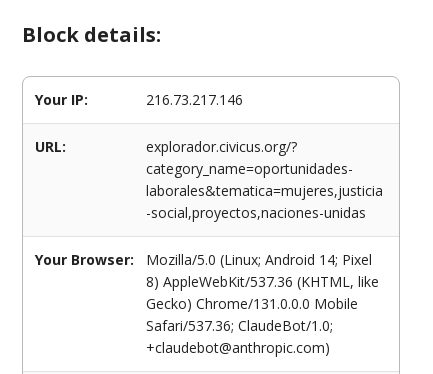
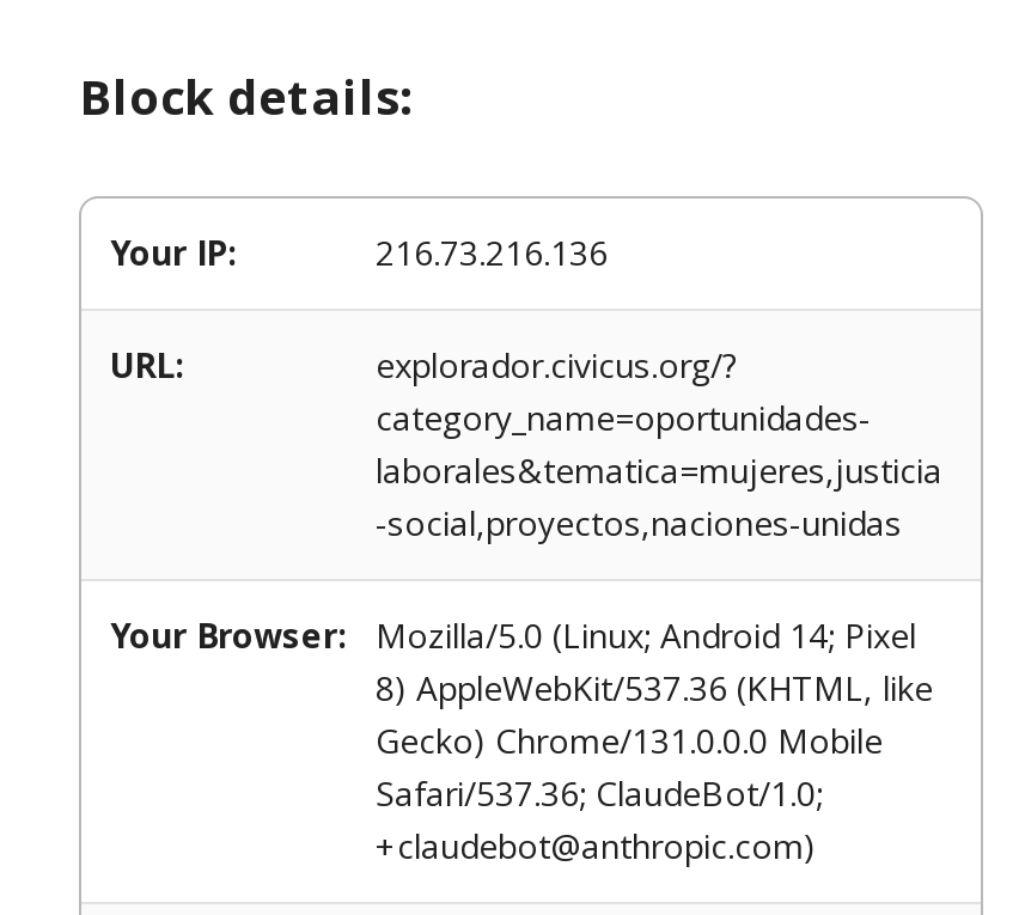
[146,90,243,109] 216.73.217.146 -> [376,230,608,275] 216.73.216.136

